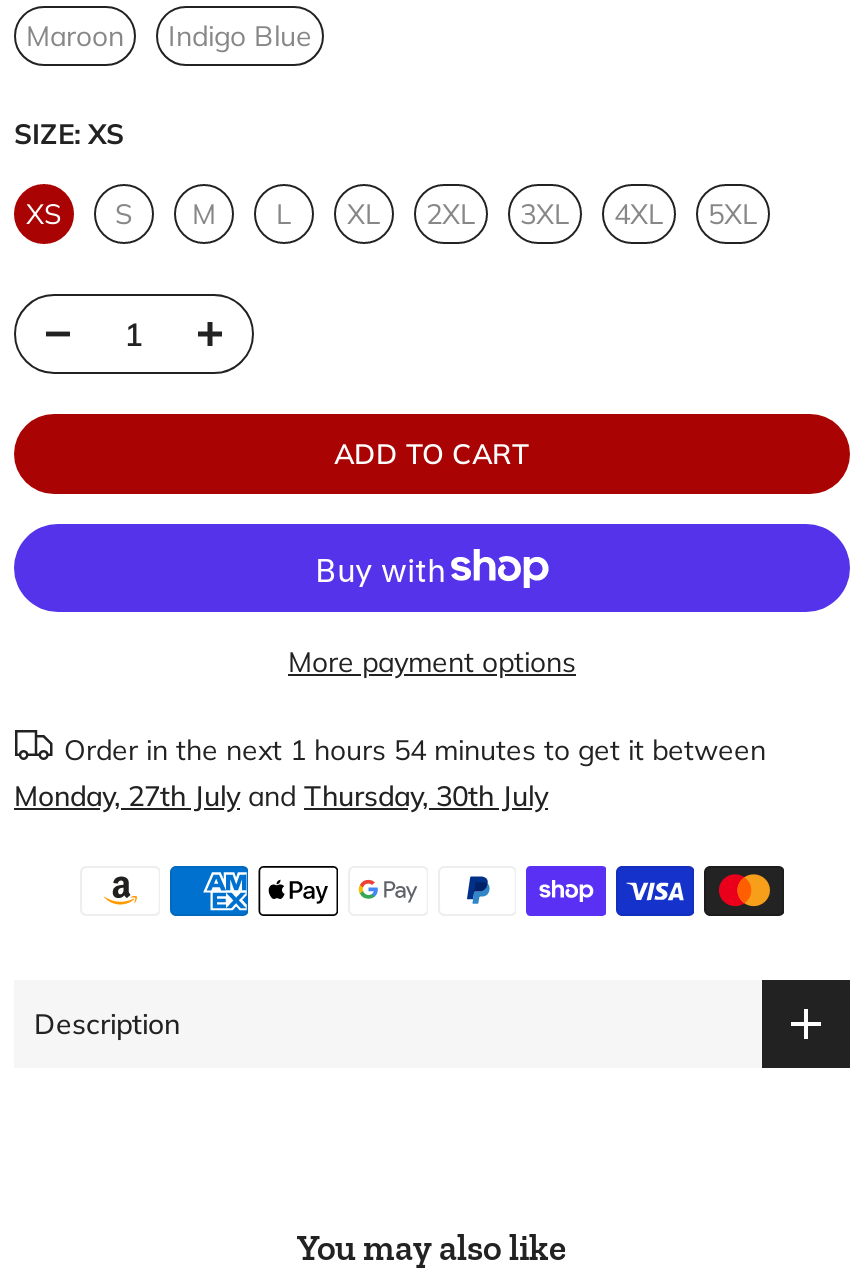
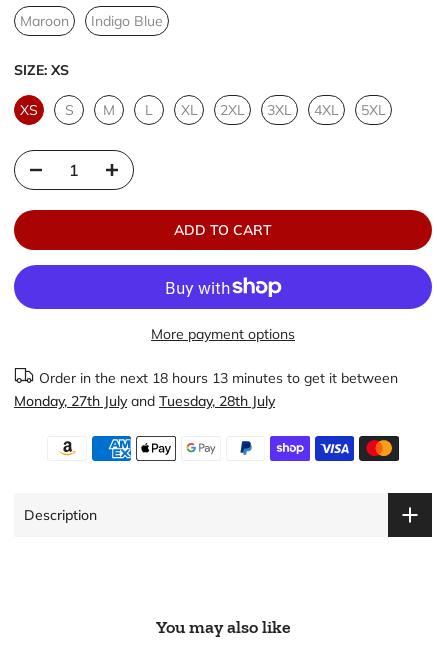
[64,732,766,768] Order in the next 1 hours 54 minutes to get it between -> [39,369,398,387] Order in the next 18 hours 13 minutes to get it between
[14,778,548,814] Monday, 27th July and Thursday, 30th July -> [14,392,275,410] Monday, 27th July and Tuesday, 28th July

